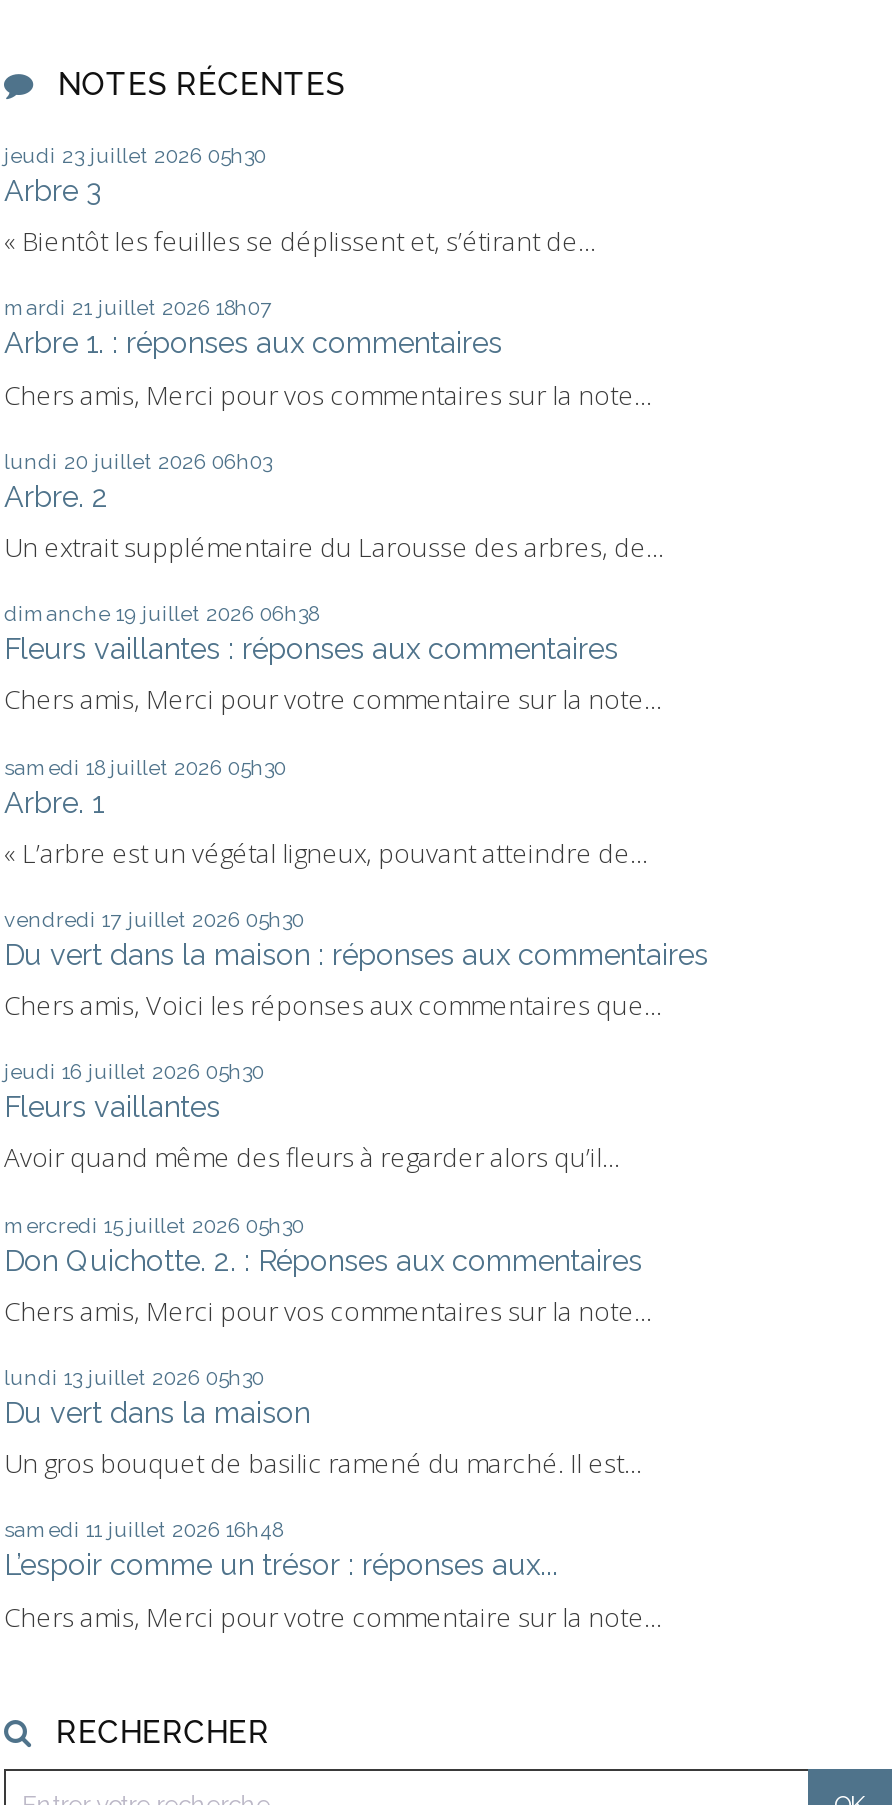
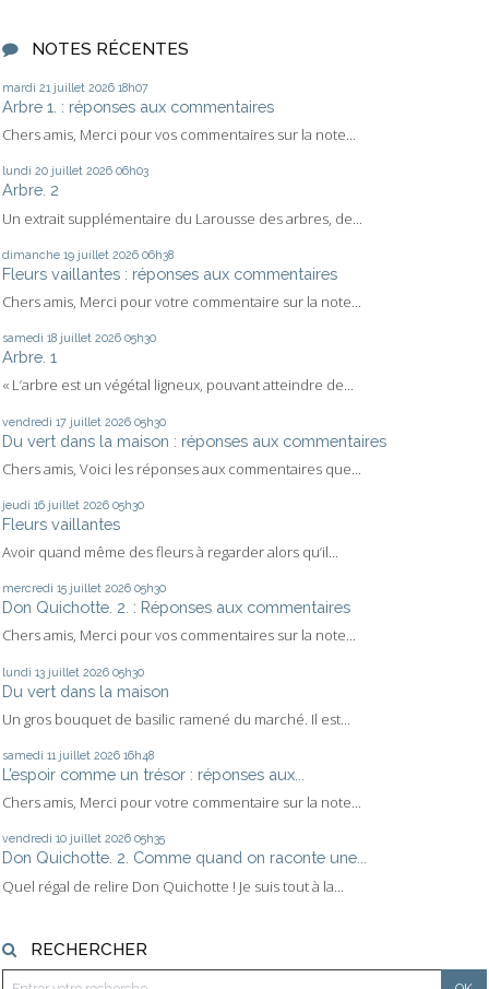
[4,143,596,259] jeudi 23 juillet 2026 05h30 | Arbre 3 | « Bientôt les feuilles se déplissent et, s’étirant de... -> none
moved [4,296,708,1634] -> [2,81,386,812]: mardi 21 juillet 2026 18h07 | Arbre 1. : réponses aux commentaires | Chers amis, Merci pour vos commentaires sur la note... | ... | L’espoir comme un trésor : réponses aux... | Chers amis, Merci pour votre commentaire sur la note...
none -> [2,832,367,896] vendredi 10 juillet 2026 05h35 | Don Quichotte. 2. Comme quand on raconte une... | Quel régal de relire Don Quichotte ! Je suis tout à la...

